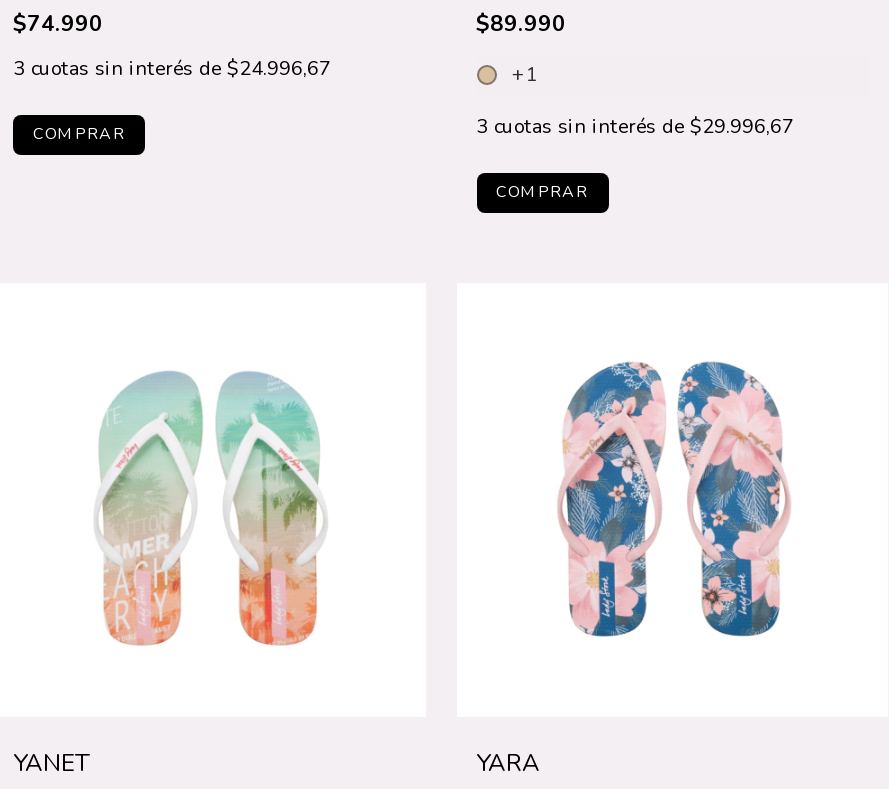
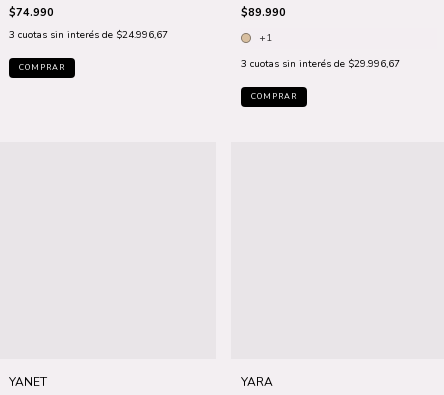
[101,371,203,645] [image] -> none
[217,371,319,645] [image] -> none
[559,361,663,637] [image] -> none
[677,361,789,637] [image] -> none

